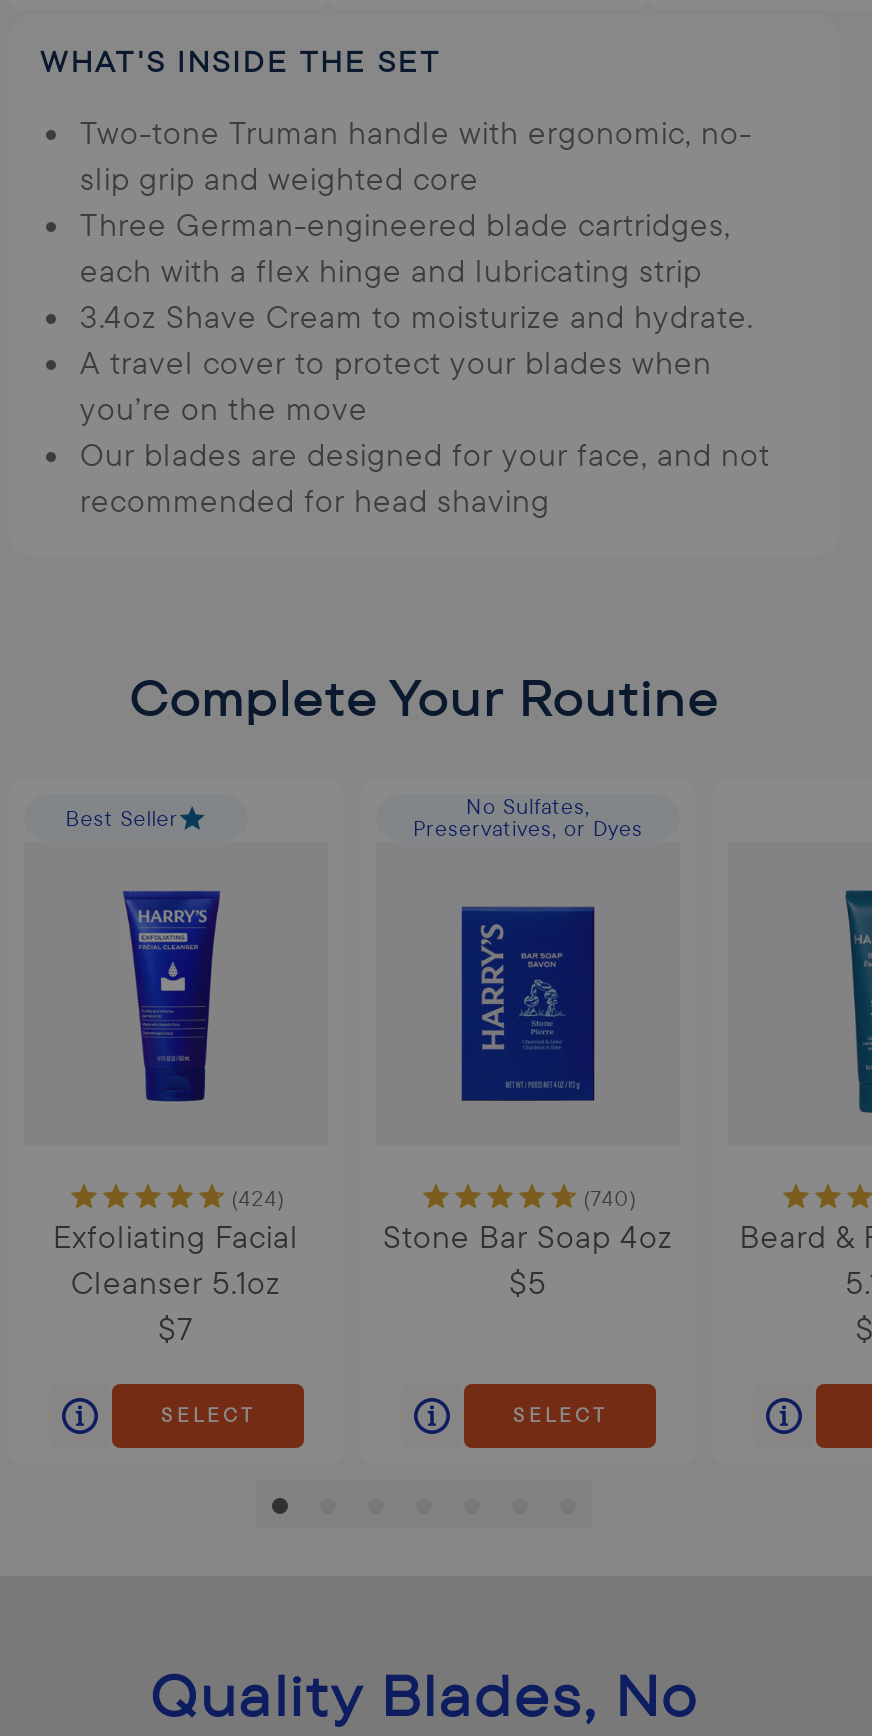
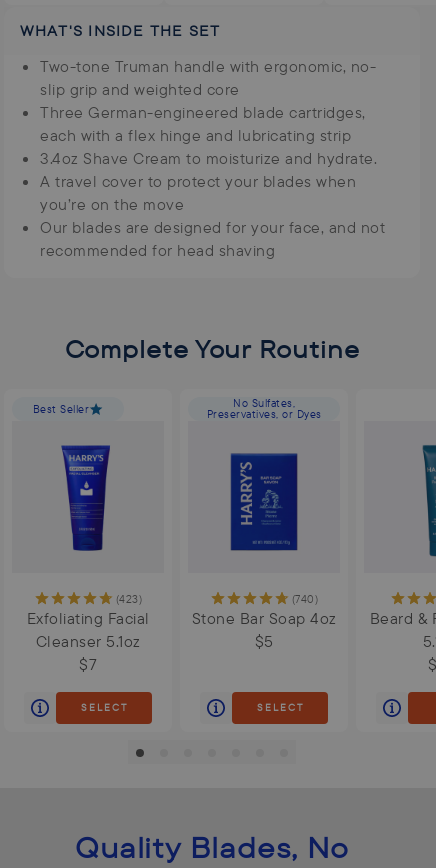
[232,1184,284,1212] (424) -> [116,592,142,606] (423)

